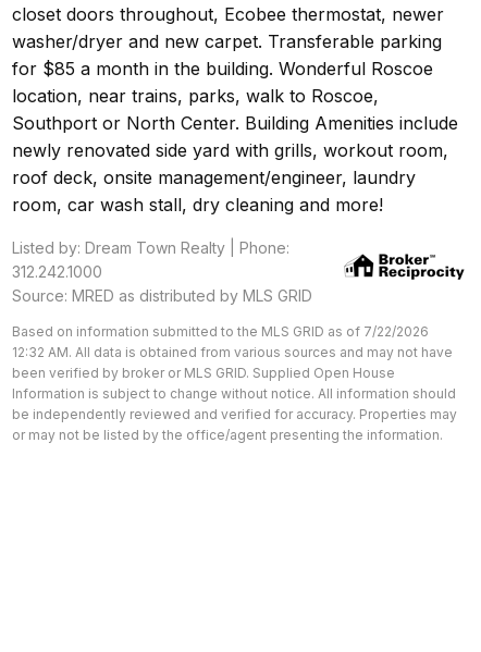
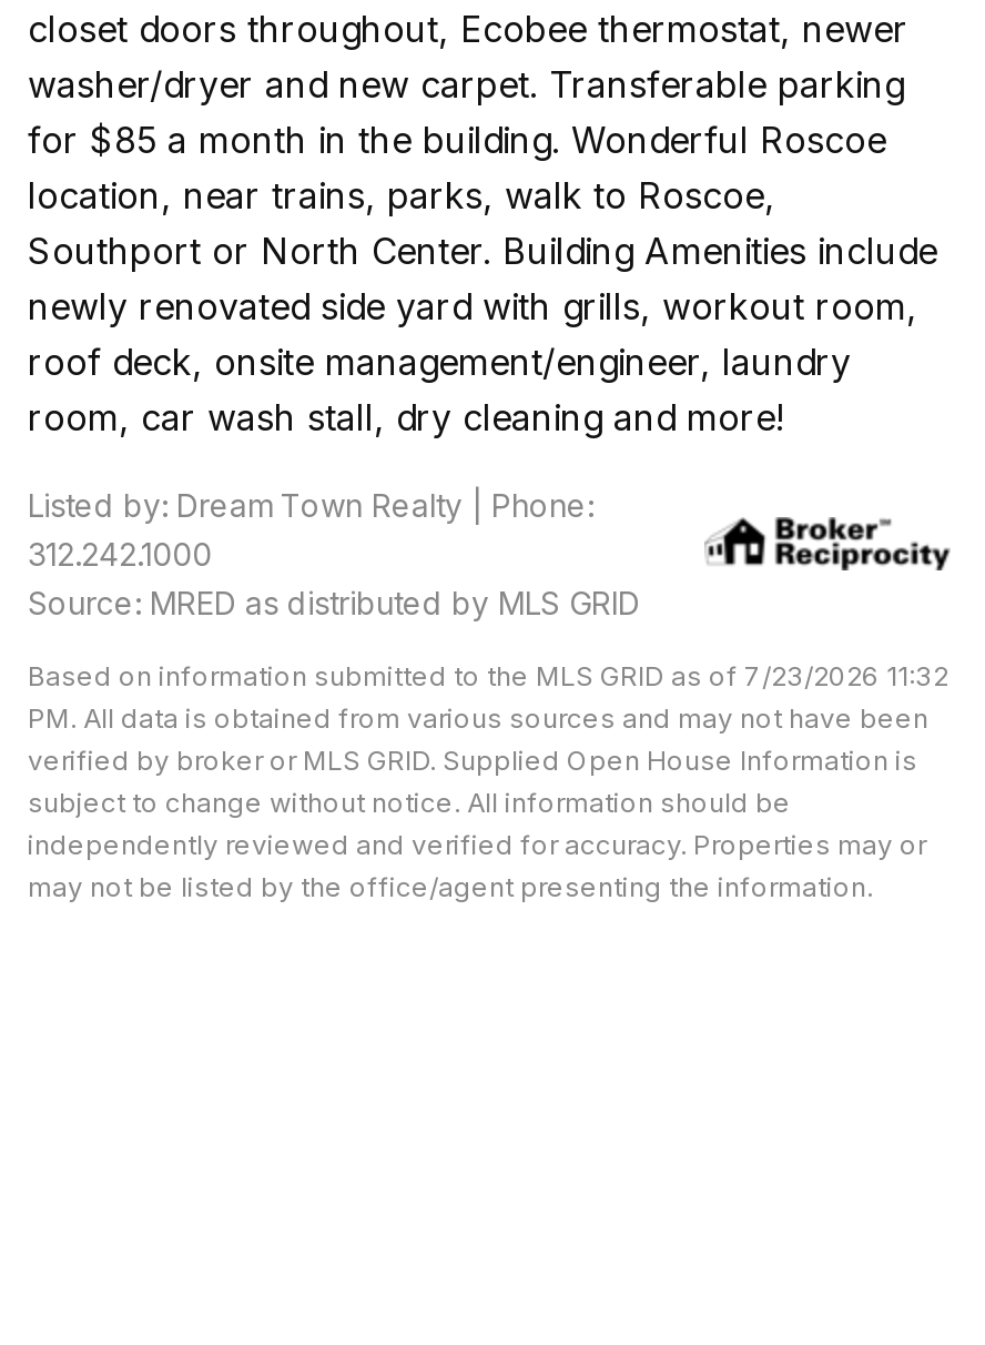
[12,323,457,443] Based on information submitted to the MLS GRID as of 7/22/2026 | 12:32 AM. All data is obtained from various sources and may not have | been verified by broker or MLS GRID. Supplied Open House | Information is subject to change without notice. All information should | be independently reviewed and verified for accuracy. Properties may | or may not be listed by the office/agent presenting the information. -> [28,658,948,902] Based on information submitted to the MLS GRID as of 7/23/2026 11:32 | PM. All data is obtained from various sources and may not have been | verified by broker or MLS GRID. Supplied Open House Information is | subject to change without notice. All information should be | independently reviewed and verified for accuracy. Properties may or | may not be listed by the office/agent presenting the information.

